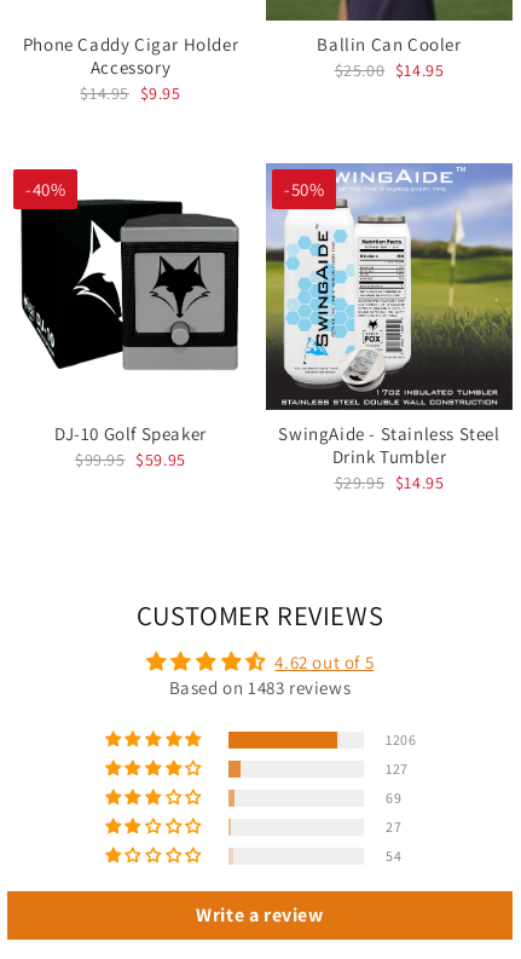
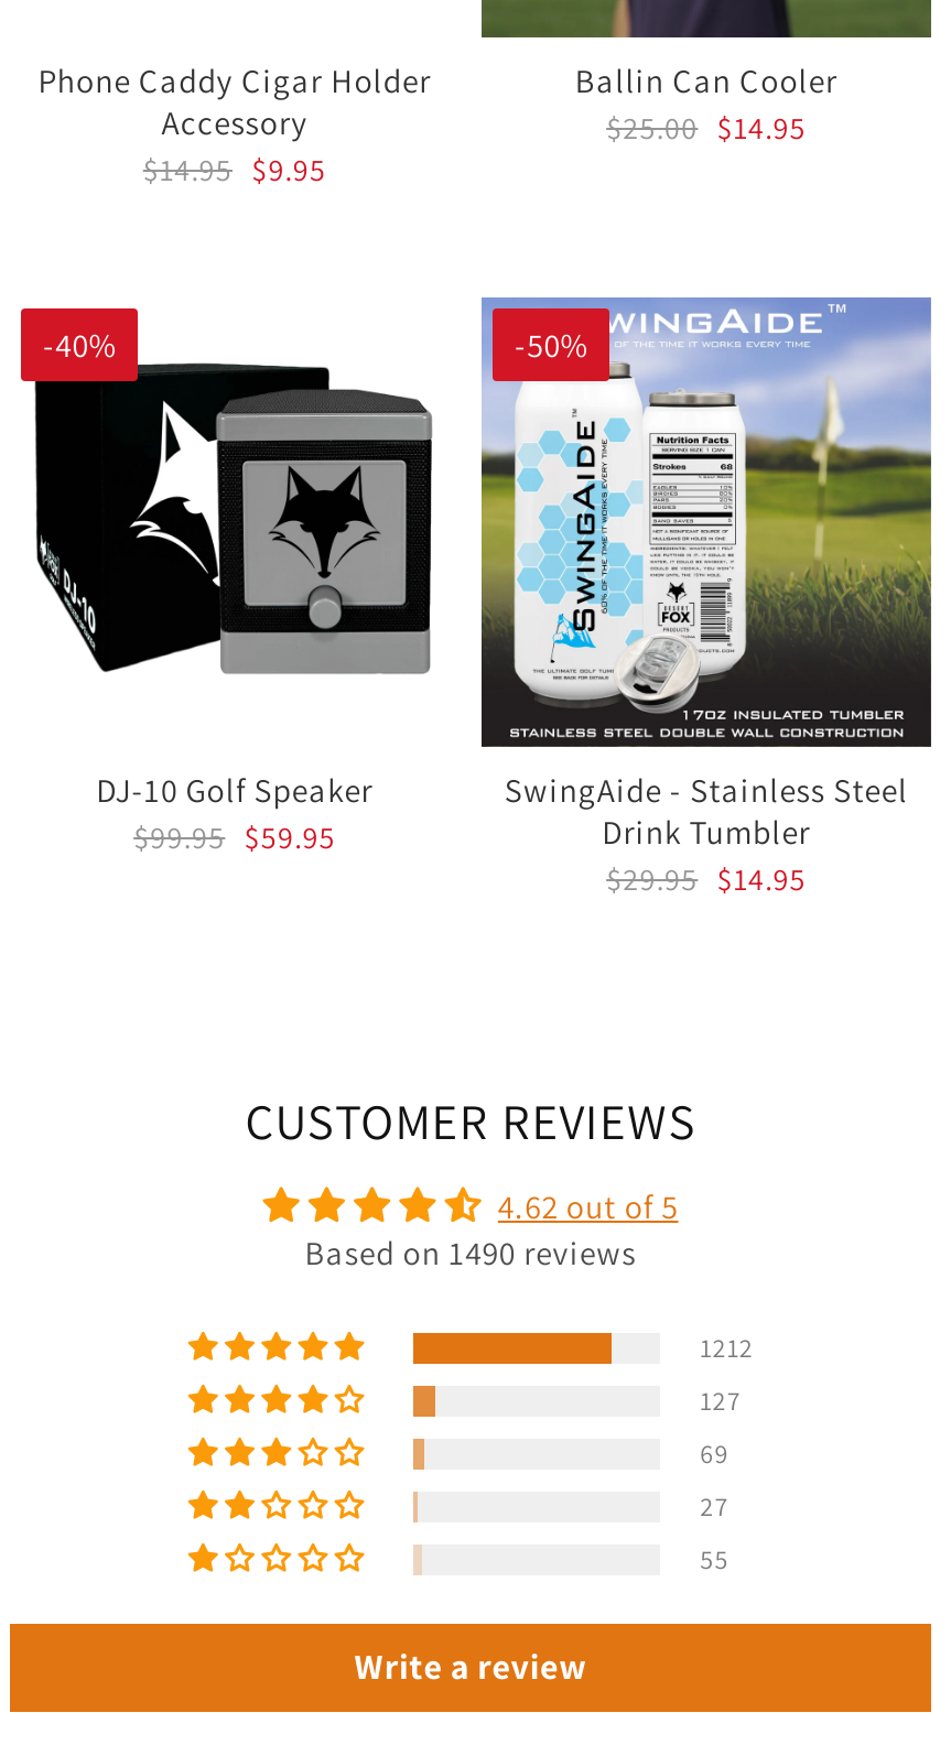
[169,675,351,698] Based on 1483 reviews -> [305,1231,636,1272] Based on 1490 reviews
[386,730,416,748] 1206 -> [700,1330,754,1363] 1212
[386,846,402,864] 54 -> [700,1541,729,1574] 55

